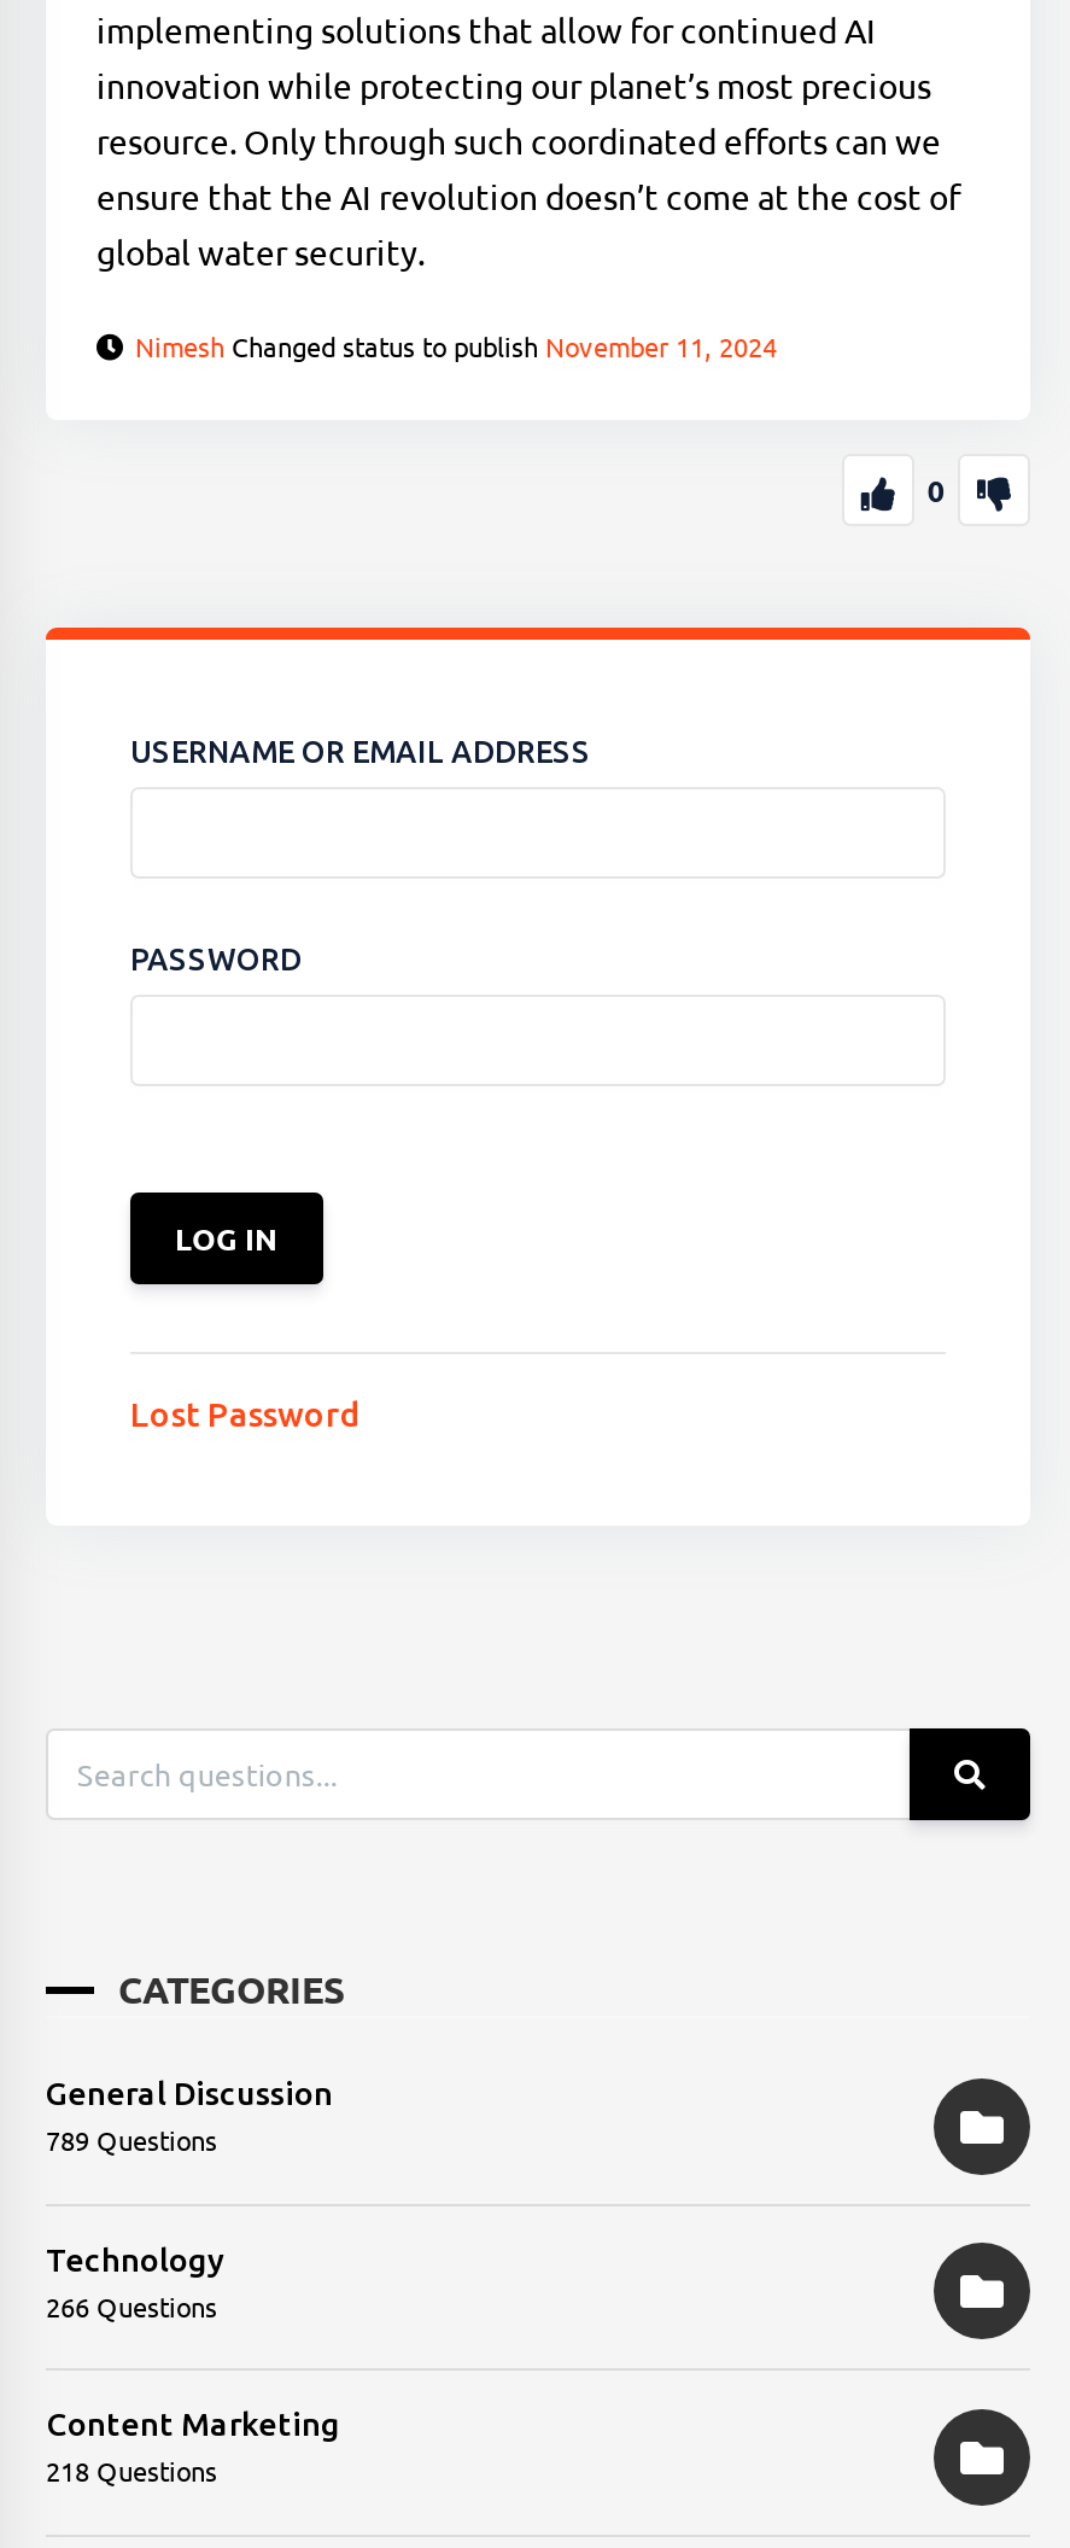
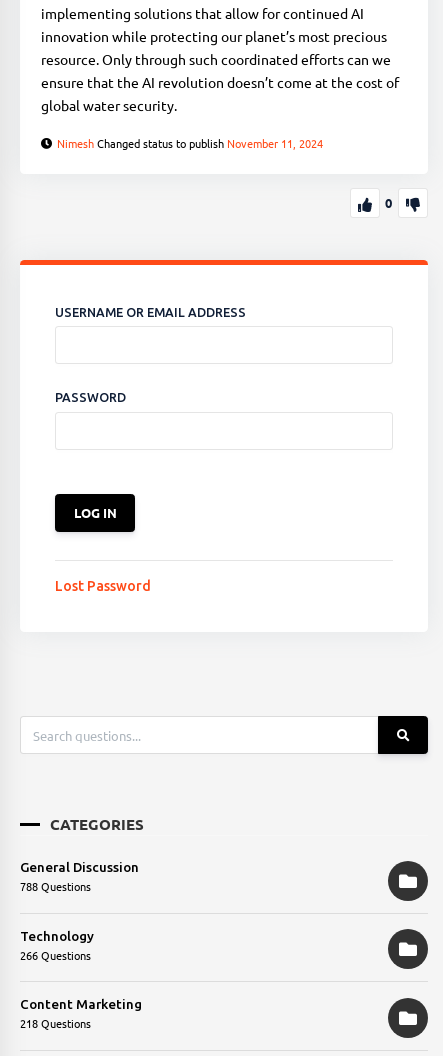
[46,2120,217,2159] 789 Questions -> [20,878,91,894] 788 Questions

